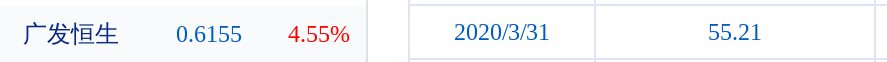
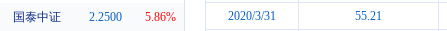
[23,20,350,48] 广发恒生 | 0.6155 | 4.55% -> [12,10,176,24] 国泰中证 | 2.2500 | 5.86%

